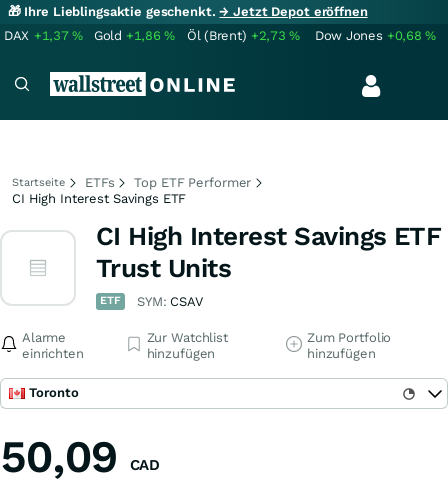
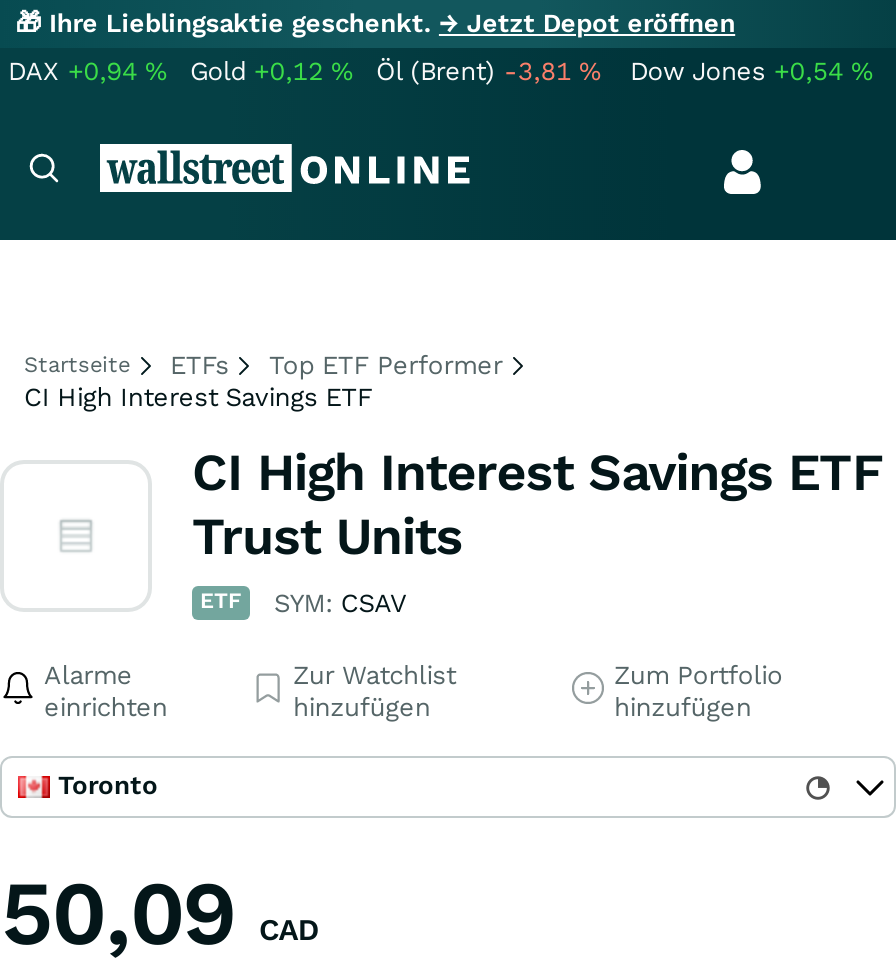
[4,28,83,43] DAX +1,37% -> [8,56,166,86] DAX +0,94%
[94,28,175,43] Gold +1,86% -> [190,56,352,86] Gold +0,12%
[187,28,300,43] Öl (Brent) +2,73% -> [376,56,600,86] Öl (Brent) -3,81%
[315,28,436,43] Dow Jones +0,68% -> [630,56,872,86] Dow Jones +0,54%

